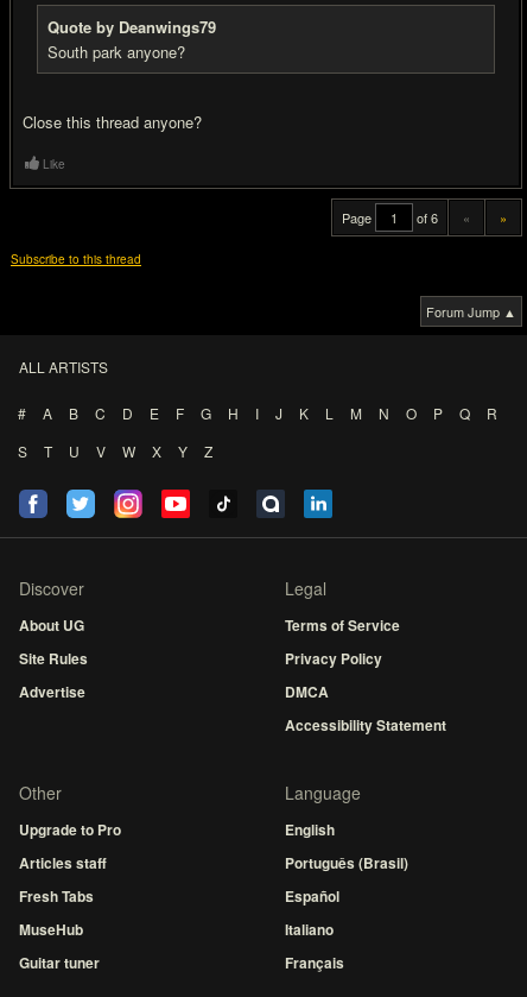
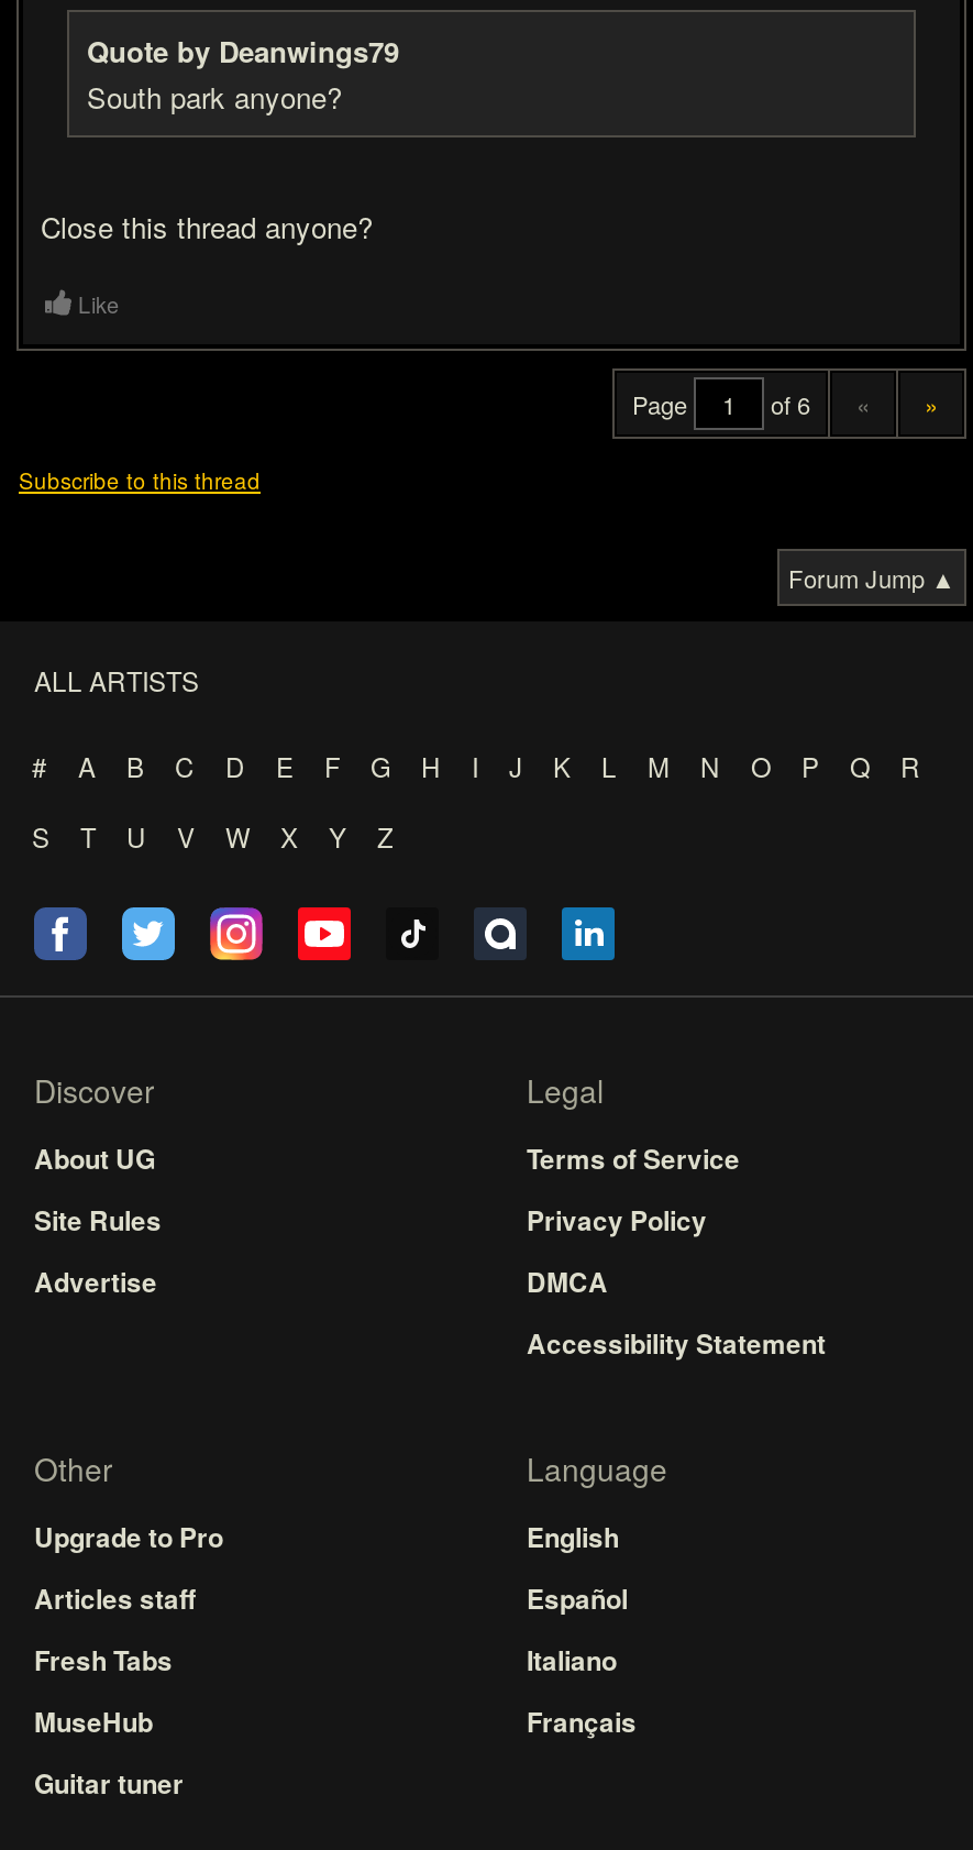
[285,852,408,873] Português (Brasil) -> none
moved [285,885,344,973] -> [527,1578,637,1741]: Español | Italiano | Français

